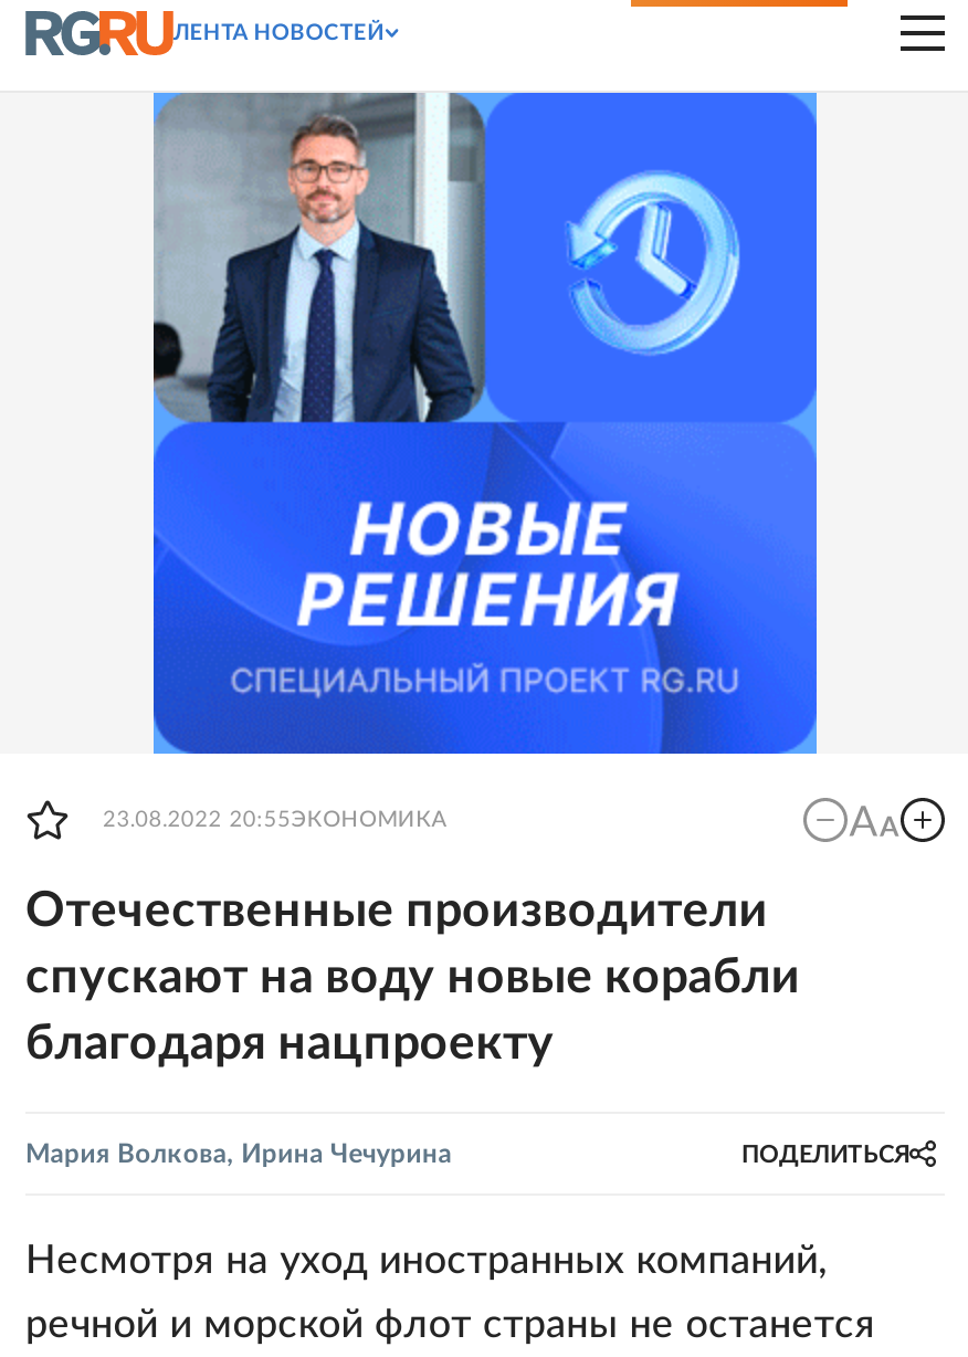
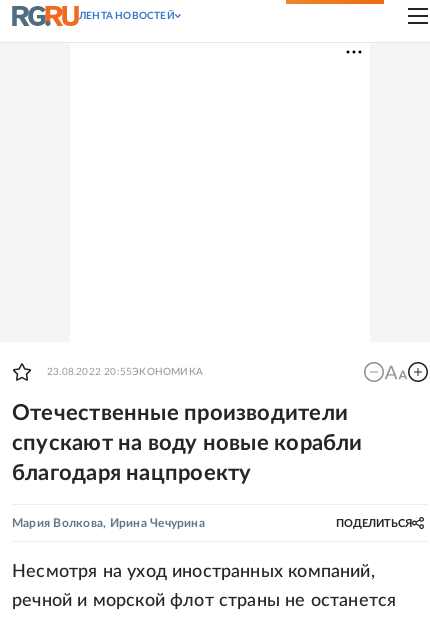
[151,91,819,756] [image] -> none

